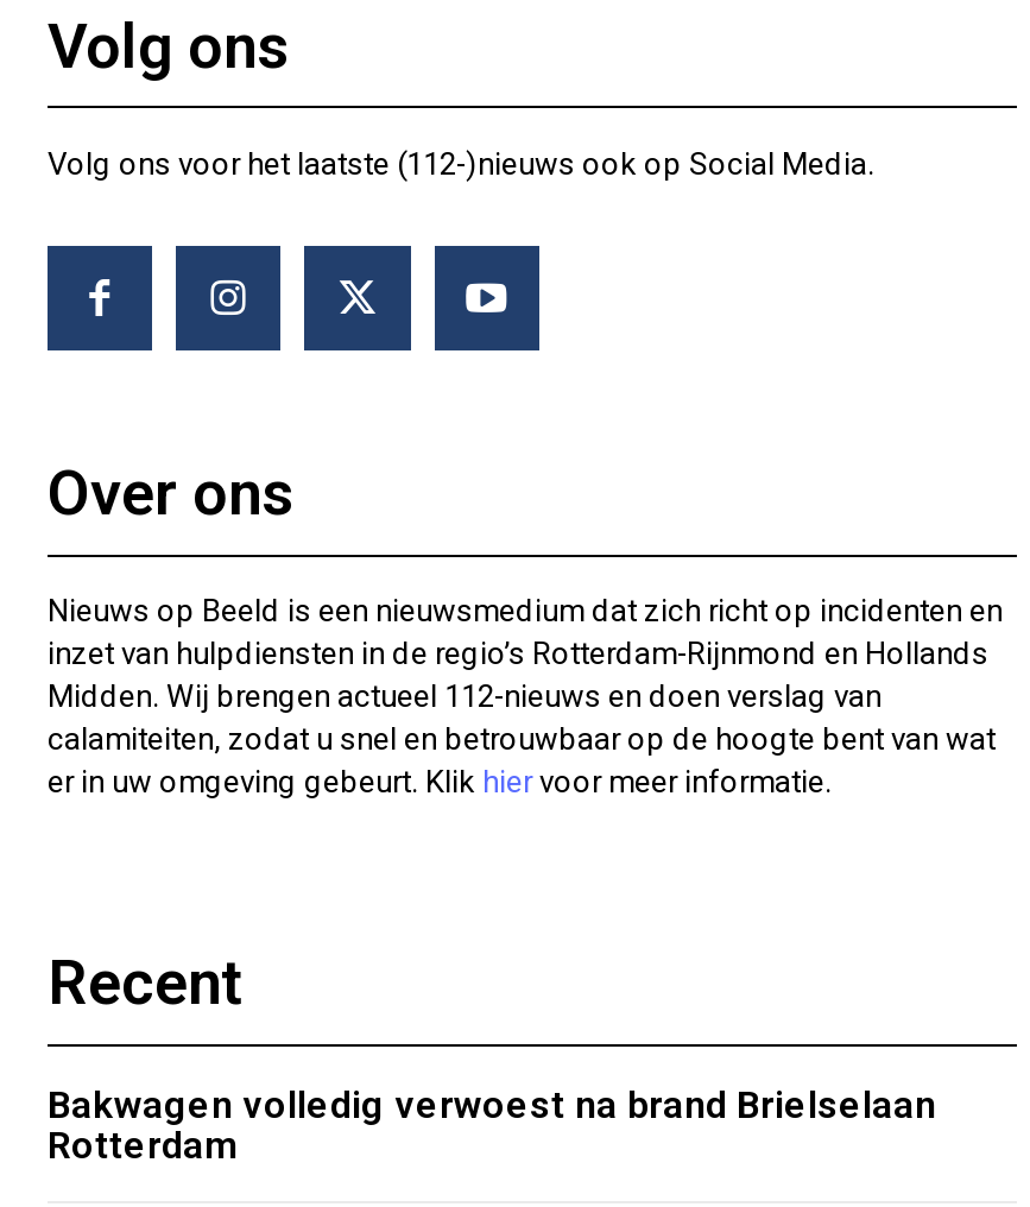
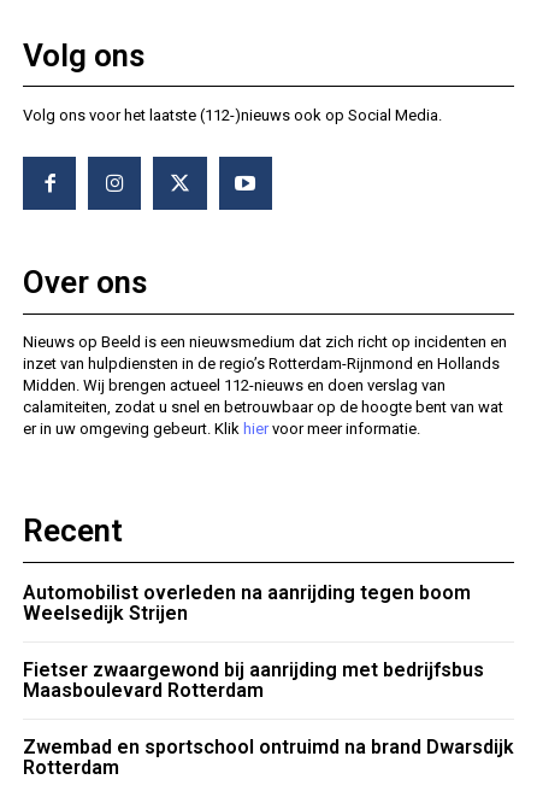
[48,1082,936,1128] Bakwagen volledig verwoest na brand Brielselaan -> [23,581,514,759] Automobilist overleden na aanrijding tegen boom | Weelsedijk Strijen | Fietser zwaargewond bij aanrijding met bedrijfsbus | Maasboulevard Rotterdam | Zwembad en sportschool ontruimd na brand Dwarsdijk

